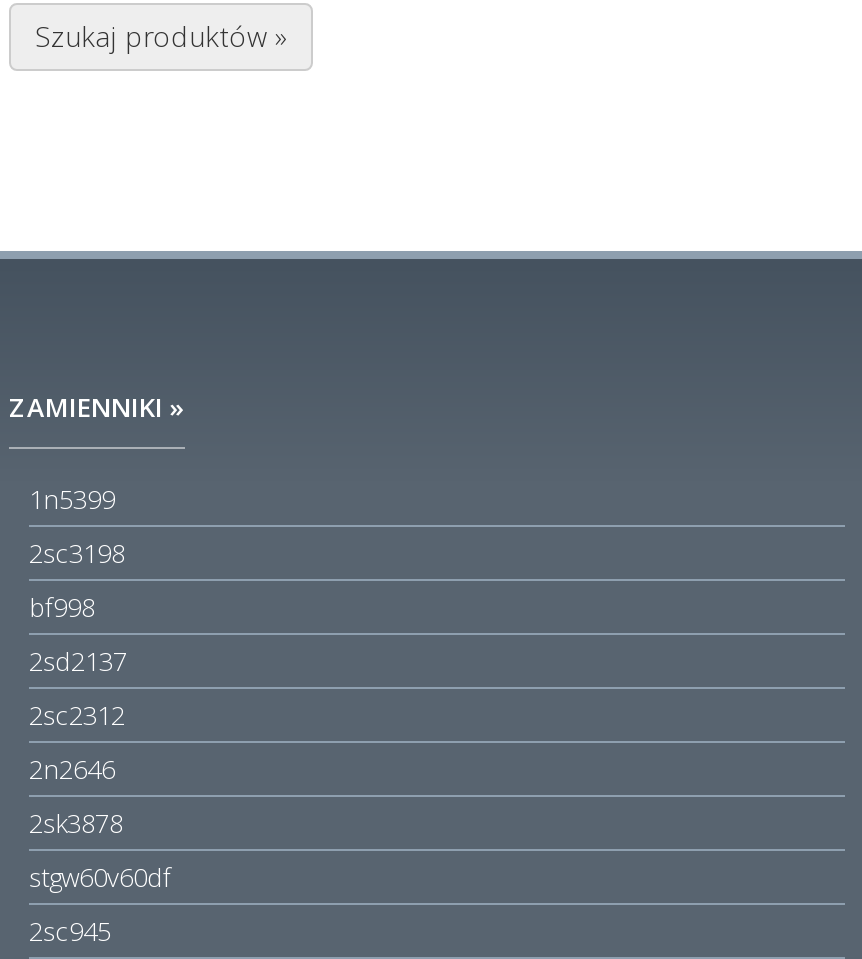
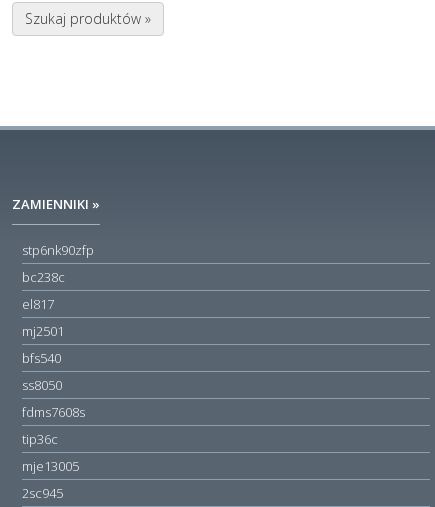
[29,481,171,895] 1n5399 | 2sc3198 | bf998 | 2sd2137 | 2sc2312 | 2n2646 | 2sk3878 | stgw60v60df -> [22,241,94,475] stp6nk90zfp | bc238c | el817 | mj2501 | bfs540 | ss8050 | fdms7608s | tip36c | mje13005

